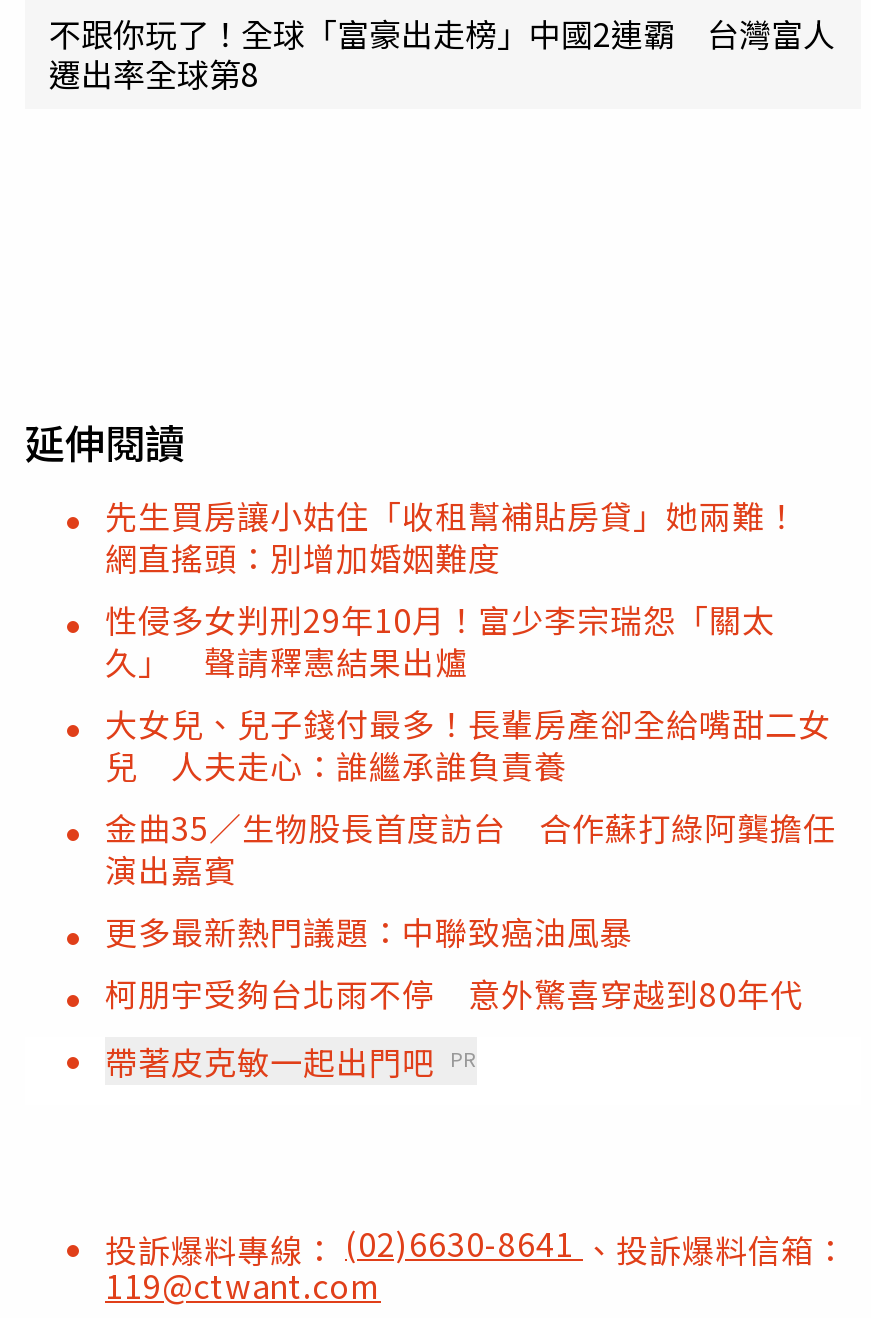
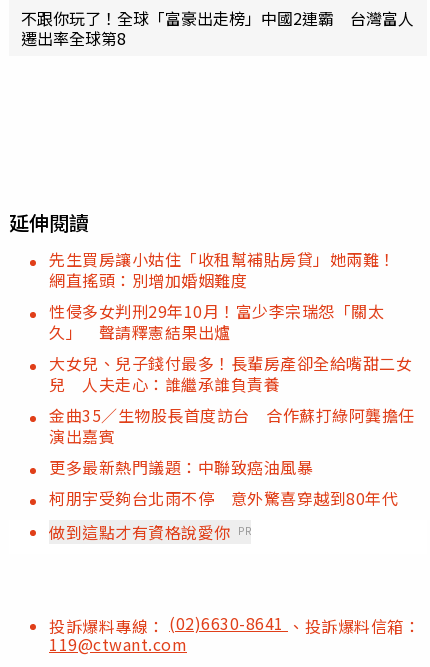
[105,1037,476,1085] 帶著皮克敏一起出門吧 PR -> [49,520,251,544] 做到這點才有資格說愛你 PR

